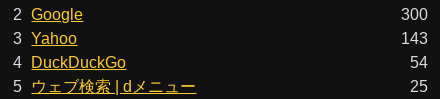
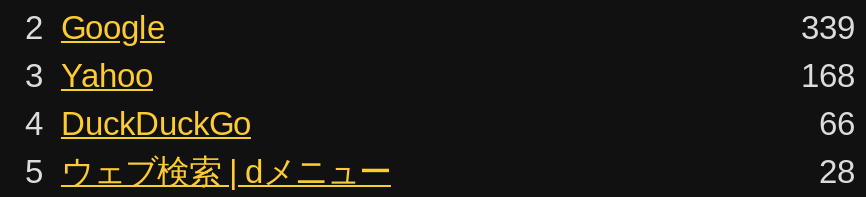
[401,5,428,23] 300 -> [801,9,855,45] 339
[401,29,428,47] 143 -> [801,57,855,93] 168
[410,53,428,71] 54 -> [819,105,855,141] 66
[410,77,428,95] 25 -> [819,153,855,189] 28

